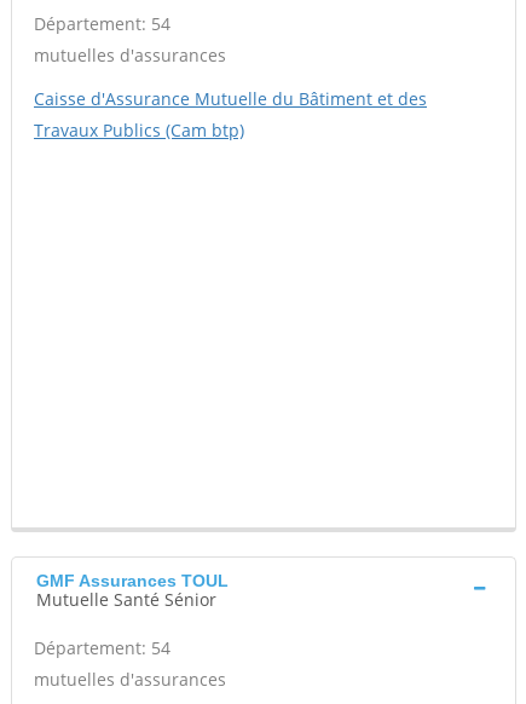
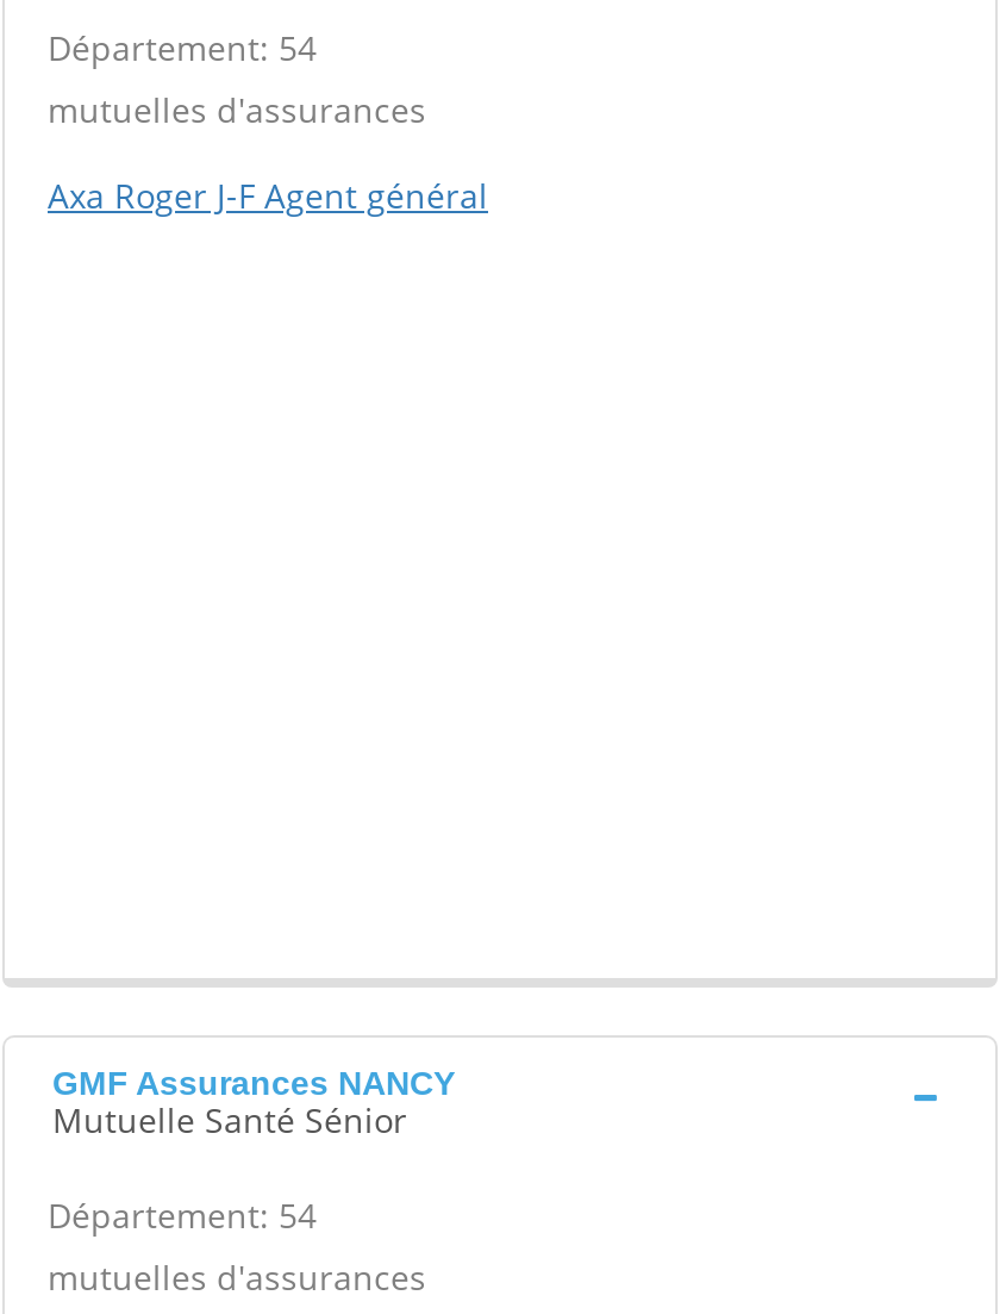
[34,87,427,142] Caisse d'Assurance Mutuelle du Bâtiment et des | Travaux Publics (Cam btp) -> [48,173,488,218] Axa Roger J-F Agent général
[36,571,229,591] GMF Assurances TOUL -> [52,1064,455,1102] GMF Assurances NANCY

